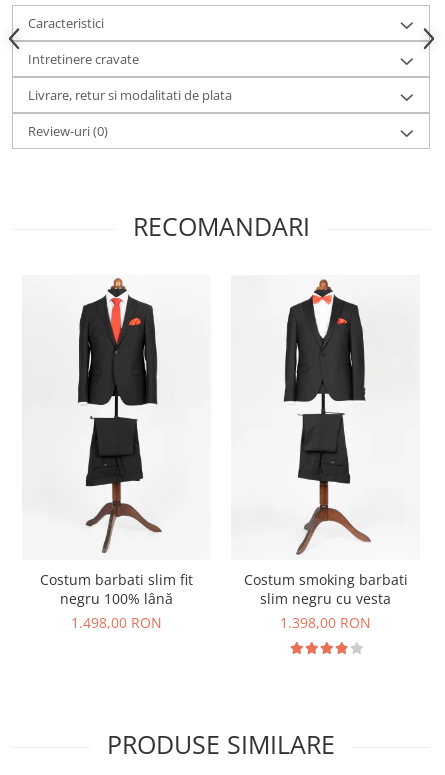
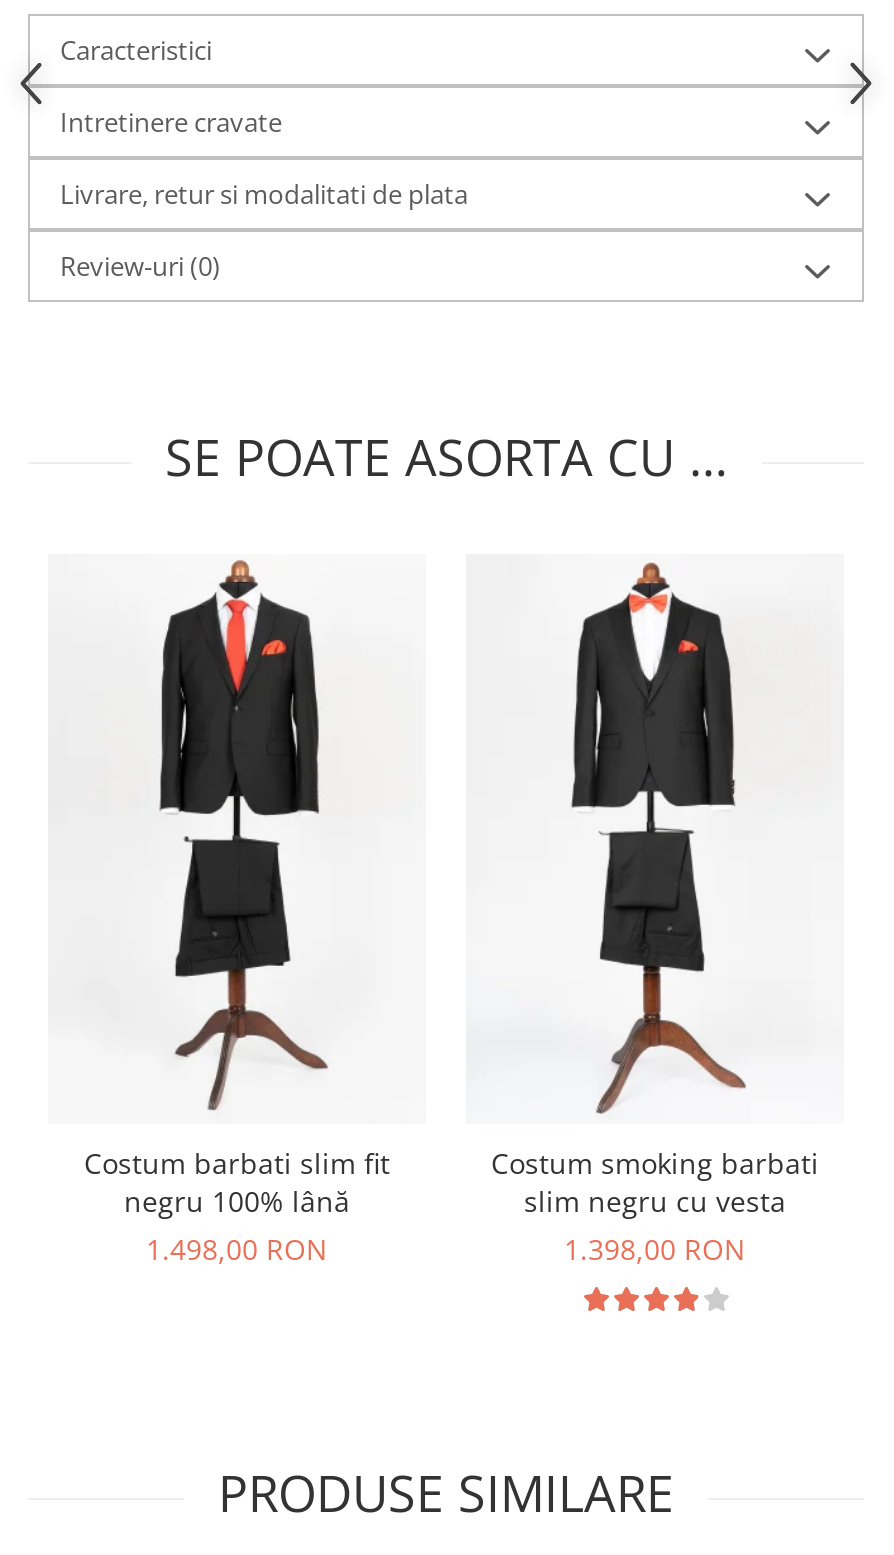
[132,209,309,243] RECOMANDARI -> [165,422,727,490] SE POATE ASORTA CU …

